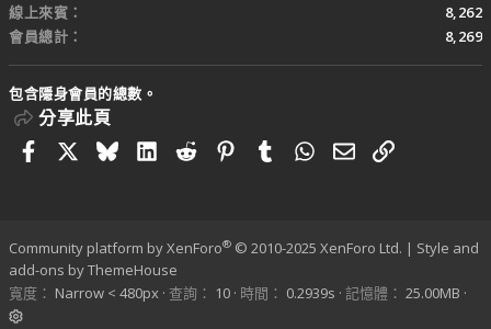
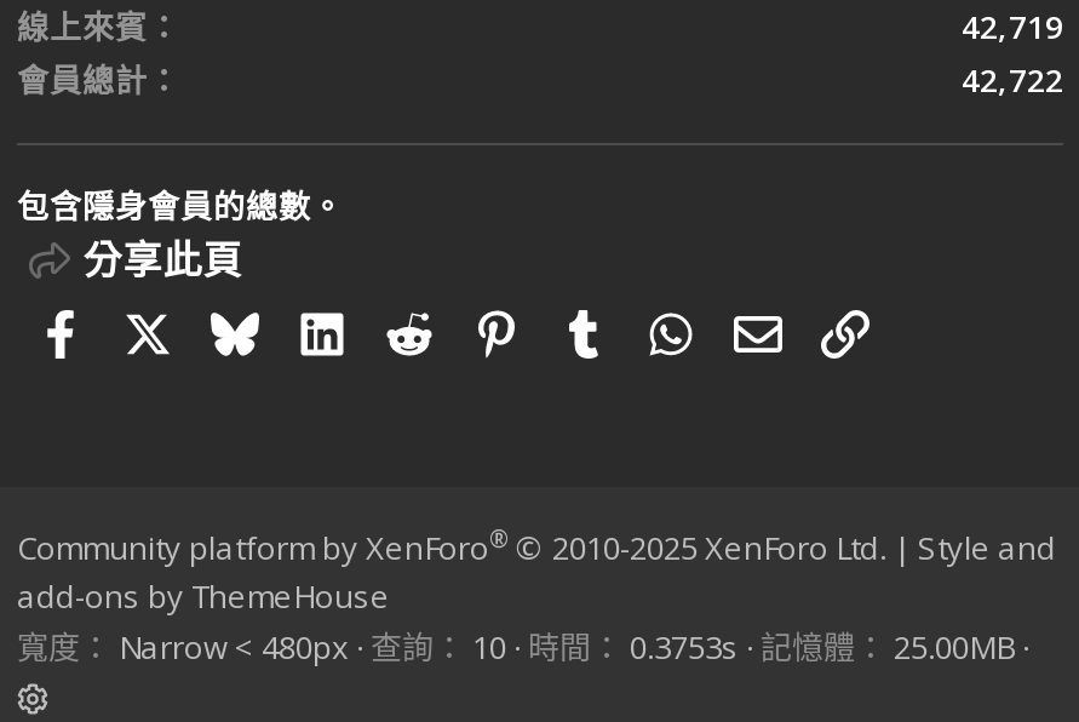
[444,3,482,22] 8,262 -> [962,6,1063,49] 42,719
[444,27,482,46] 8,269 -> [962,59,1063,103] 42,722
[169,283,460,303] 查詢 10 時間 0.2939s 記憶體 25.00MB -> [371,626,1015,669] 查詢 10 時間 0.3753s 記憶體 25.00MB

